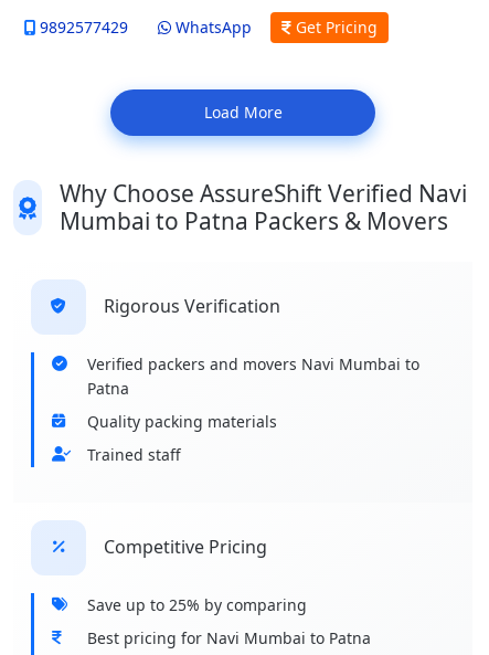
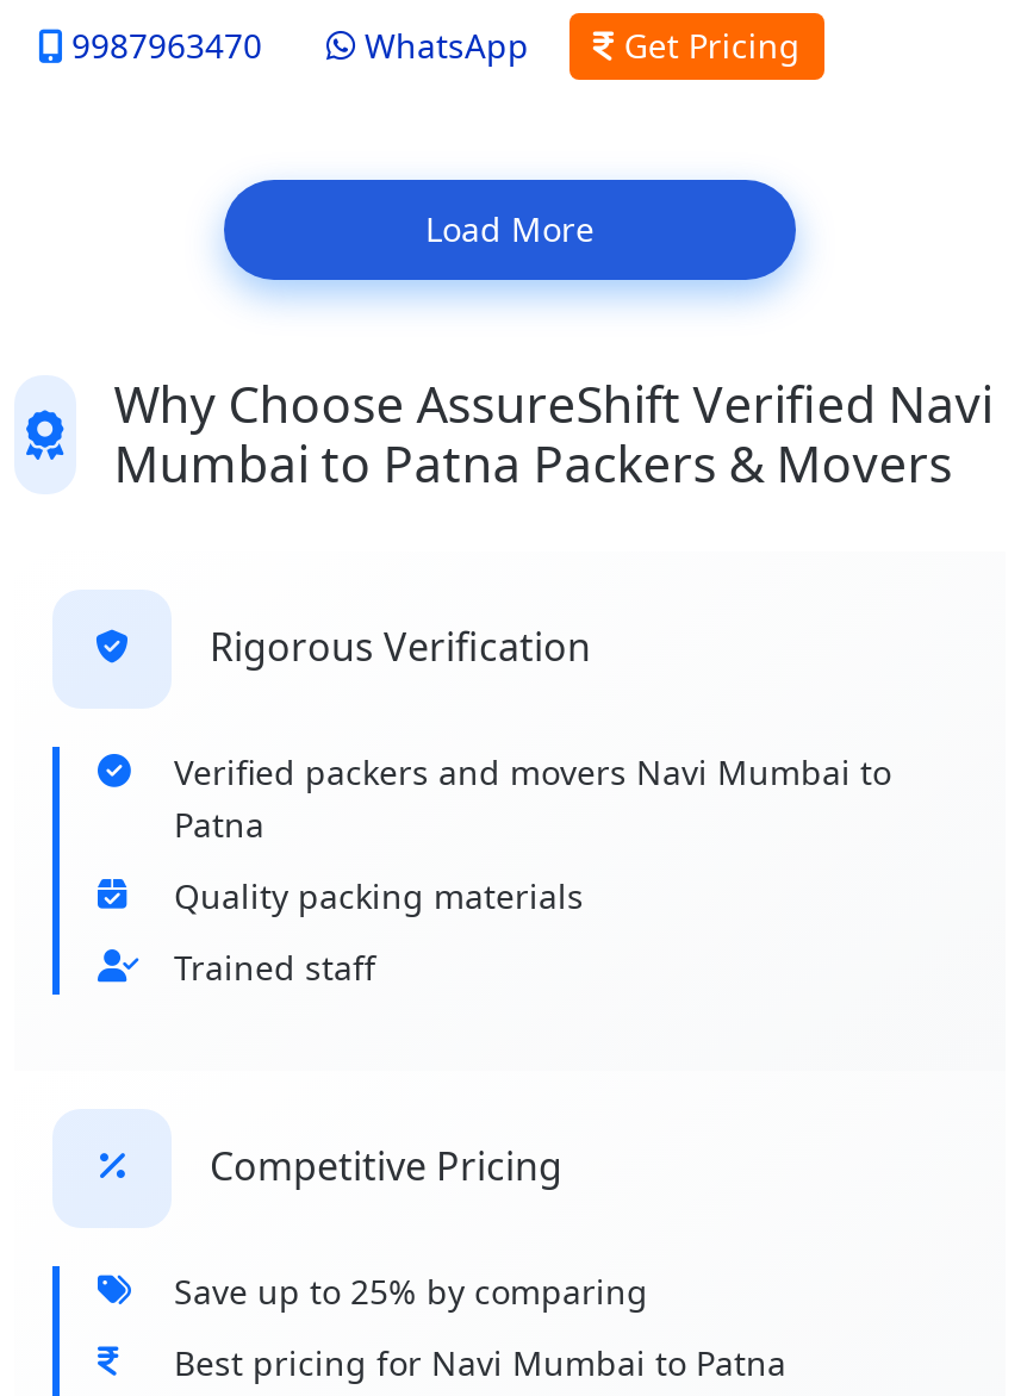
[40,16,128,37] 9892577429 -> [71,22,262,67] 9987963470

